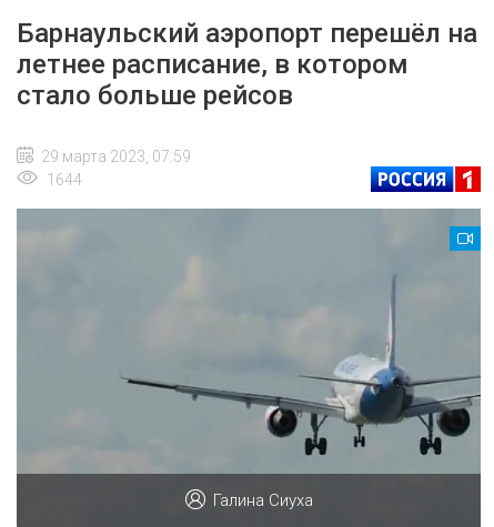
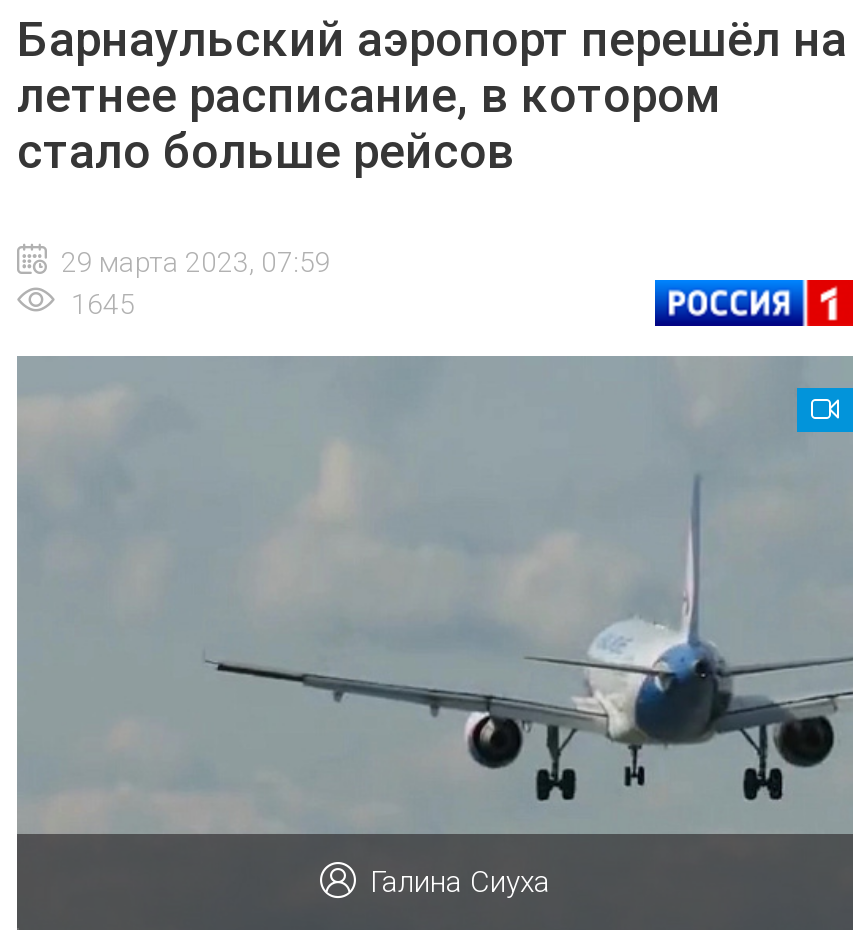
[43,171,82,189] 1644 -> [65,288,135,320] 1645

